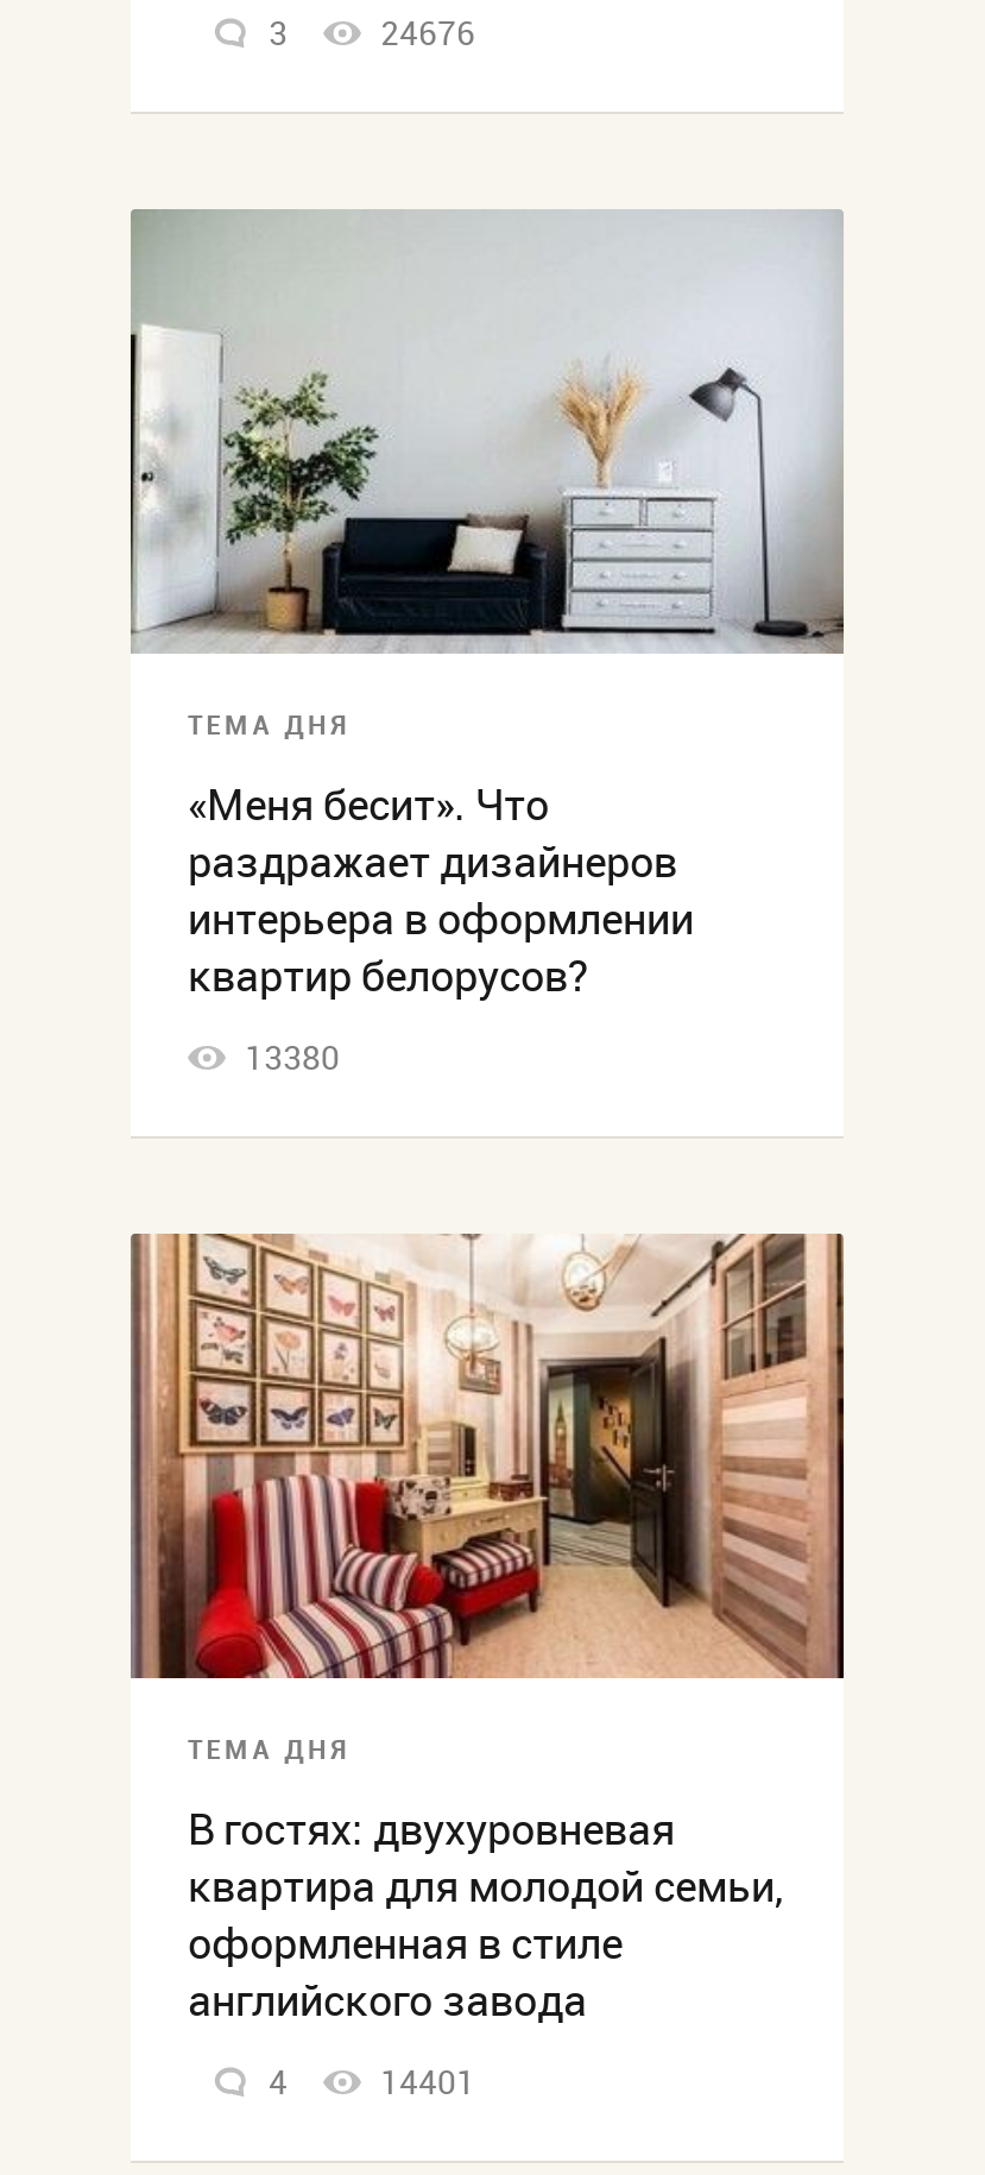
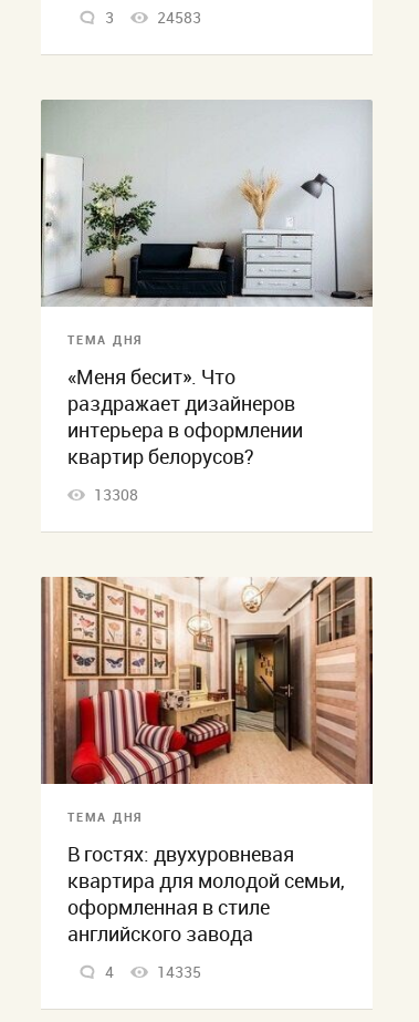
[380,14,475,52] 24676 -> [157,9,201,27] 24583
[245,1039,340,1077] 13380 -> [94,486,138,504] 13308
[380,2063,475,2101] 14401 -> [157,963,201,981] 14335

